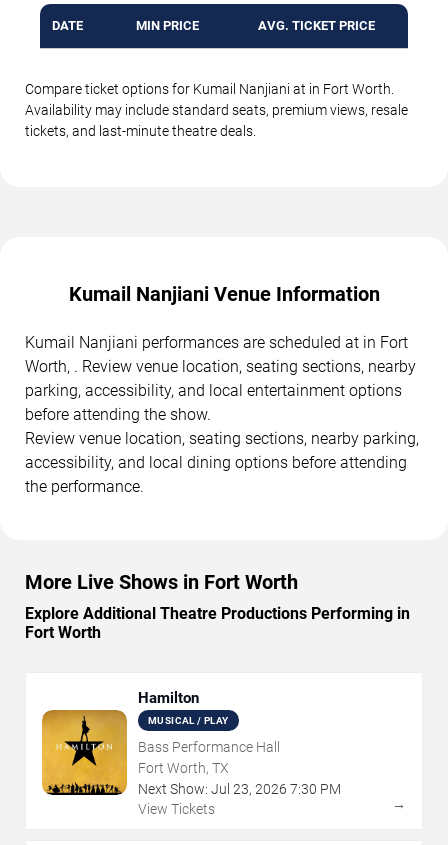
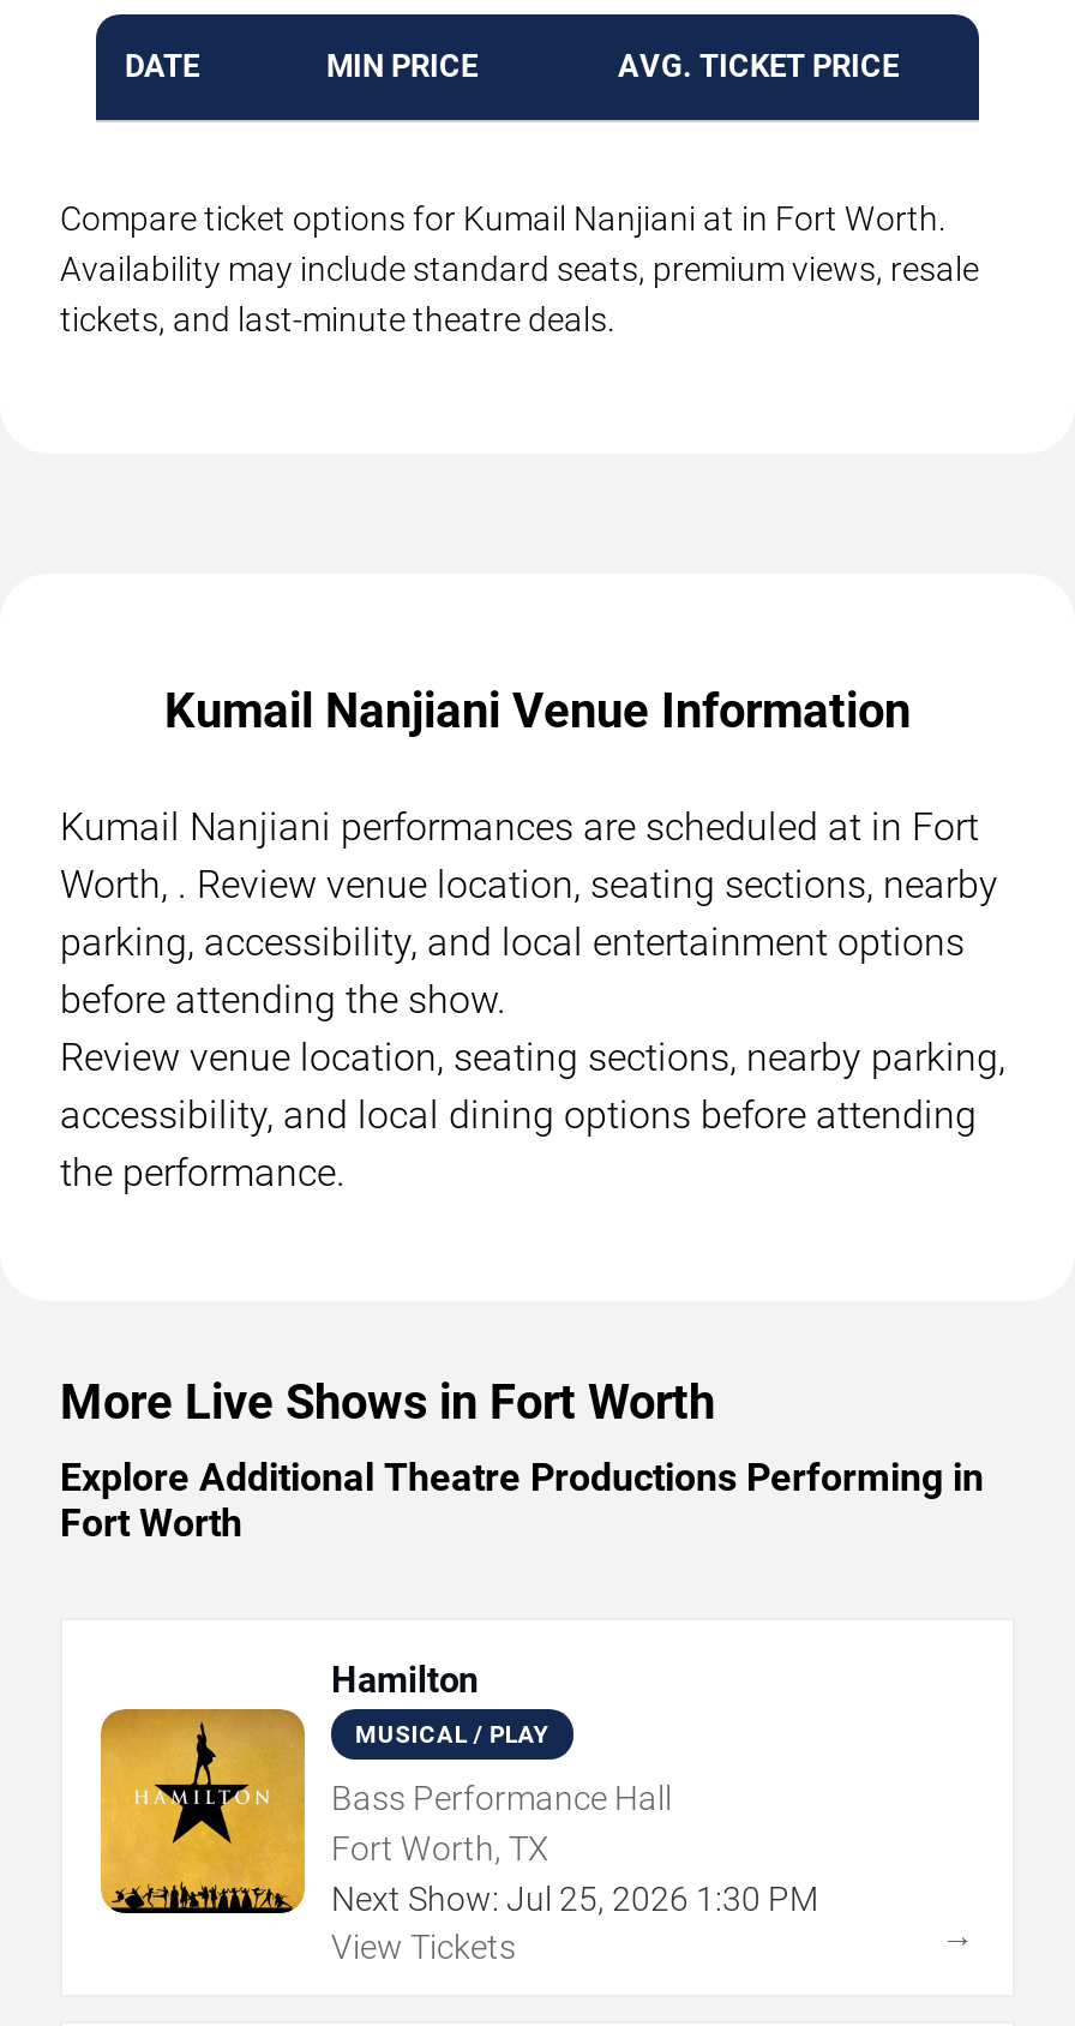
[138,781,341,797] Next Show: Jul 23, 2026 7:30 PM -> [331,1879,818,1917] Next Show: Jul 25, 2026 1:30 PM

